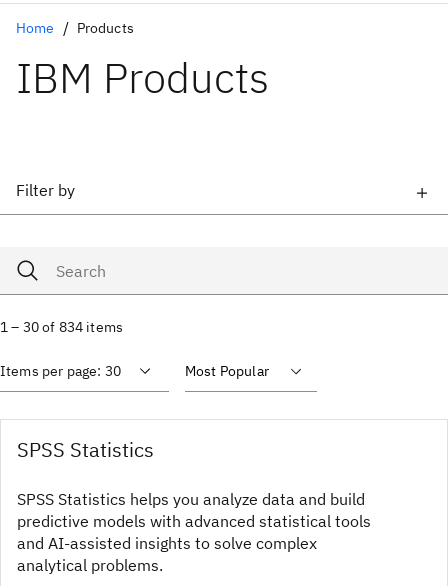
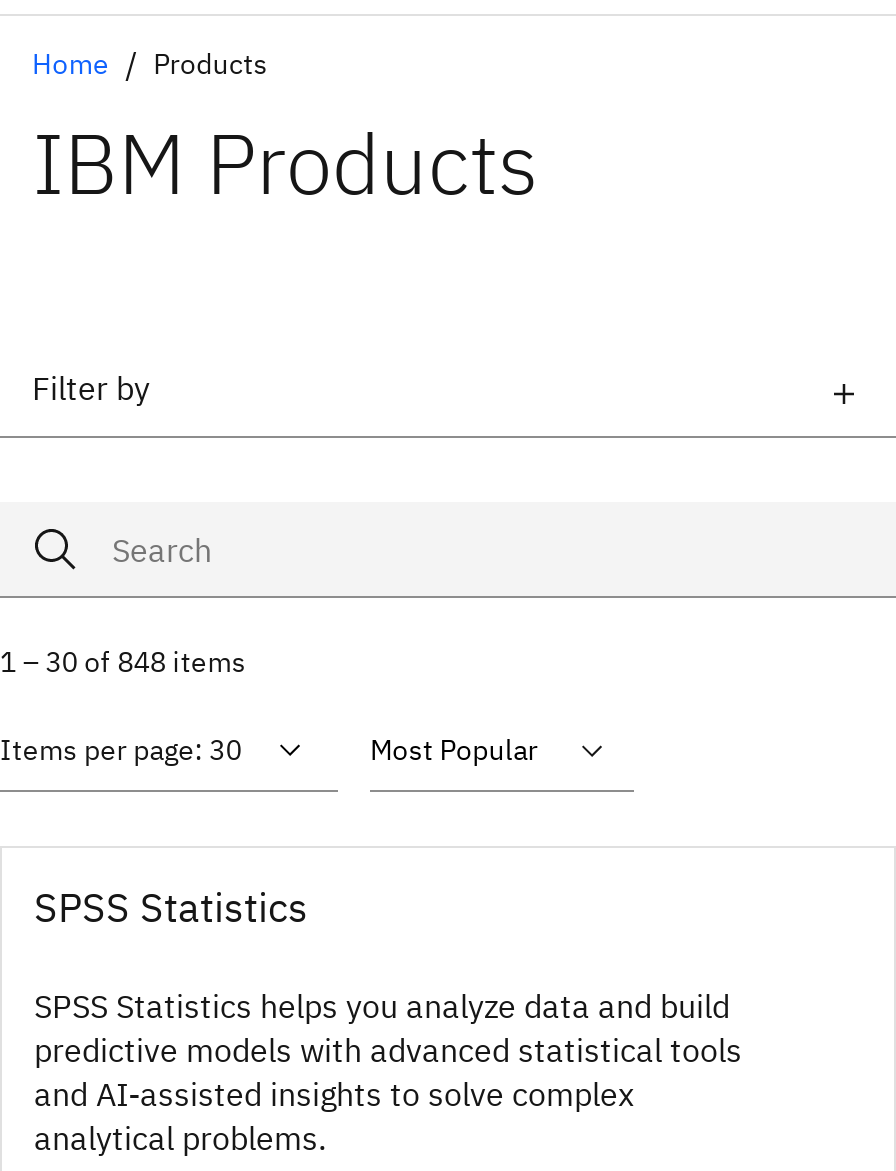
[0,318,123,336] 1 – 30 of 834 items -> [0,644,246,680] 1 – 30 of 848 items

